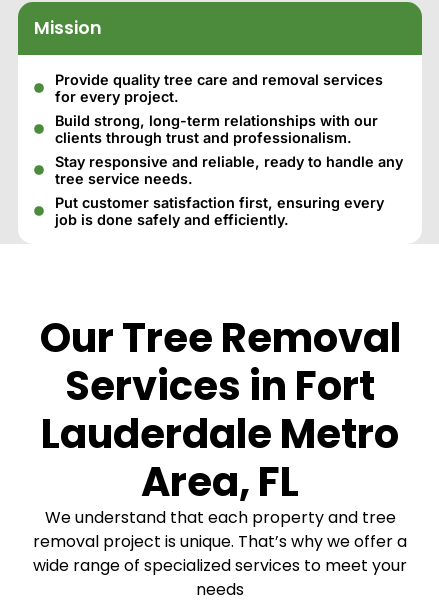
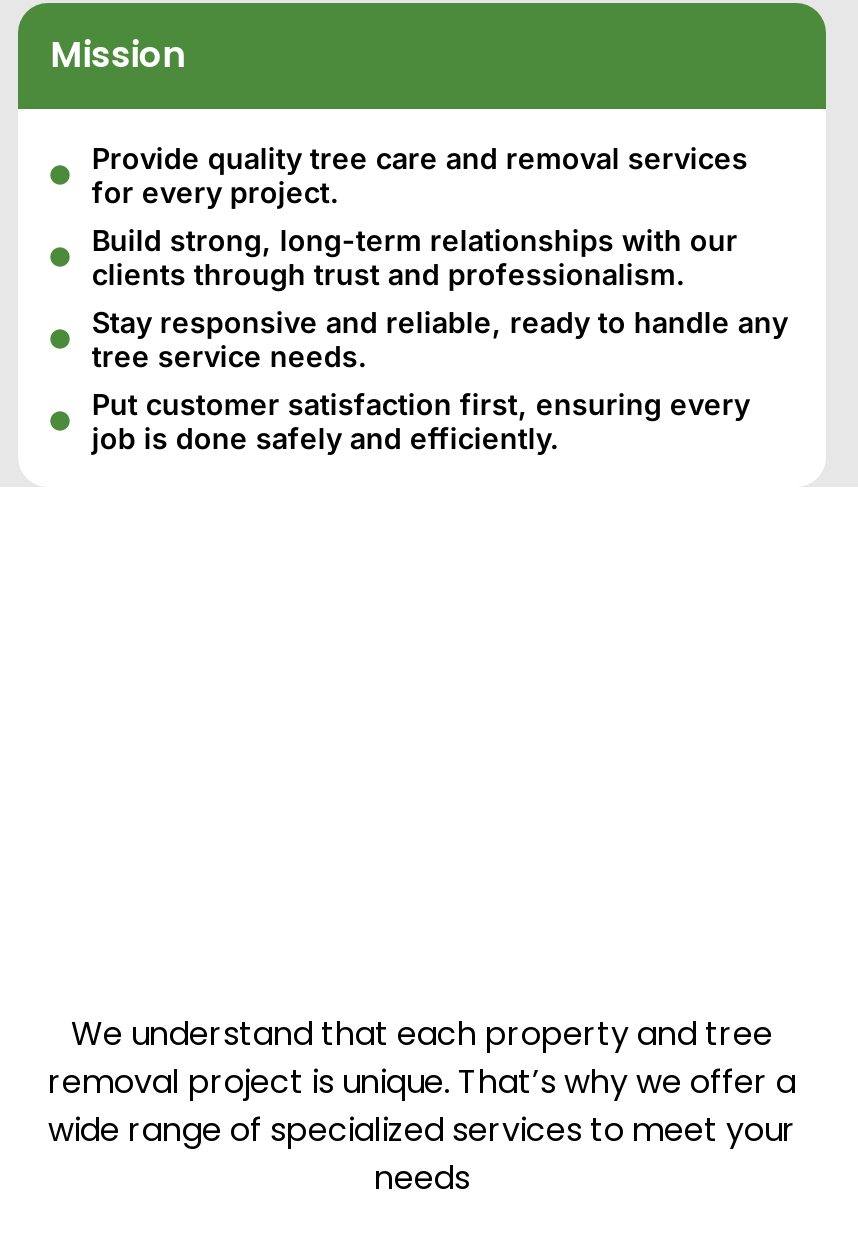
[39,310,400,510] Our Tree Removal | Services in Fort | Lauderdale Metro | Area, FL -> none

